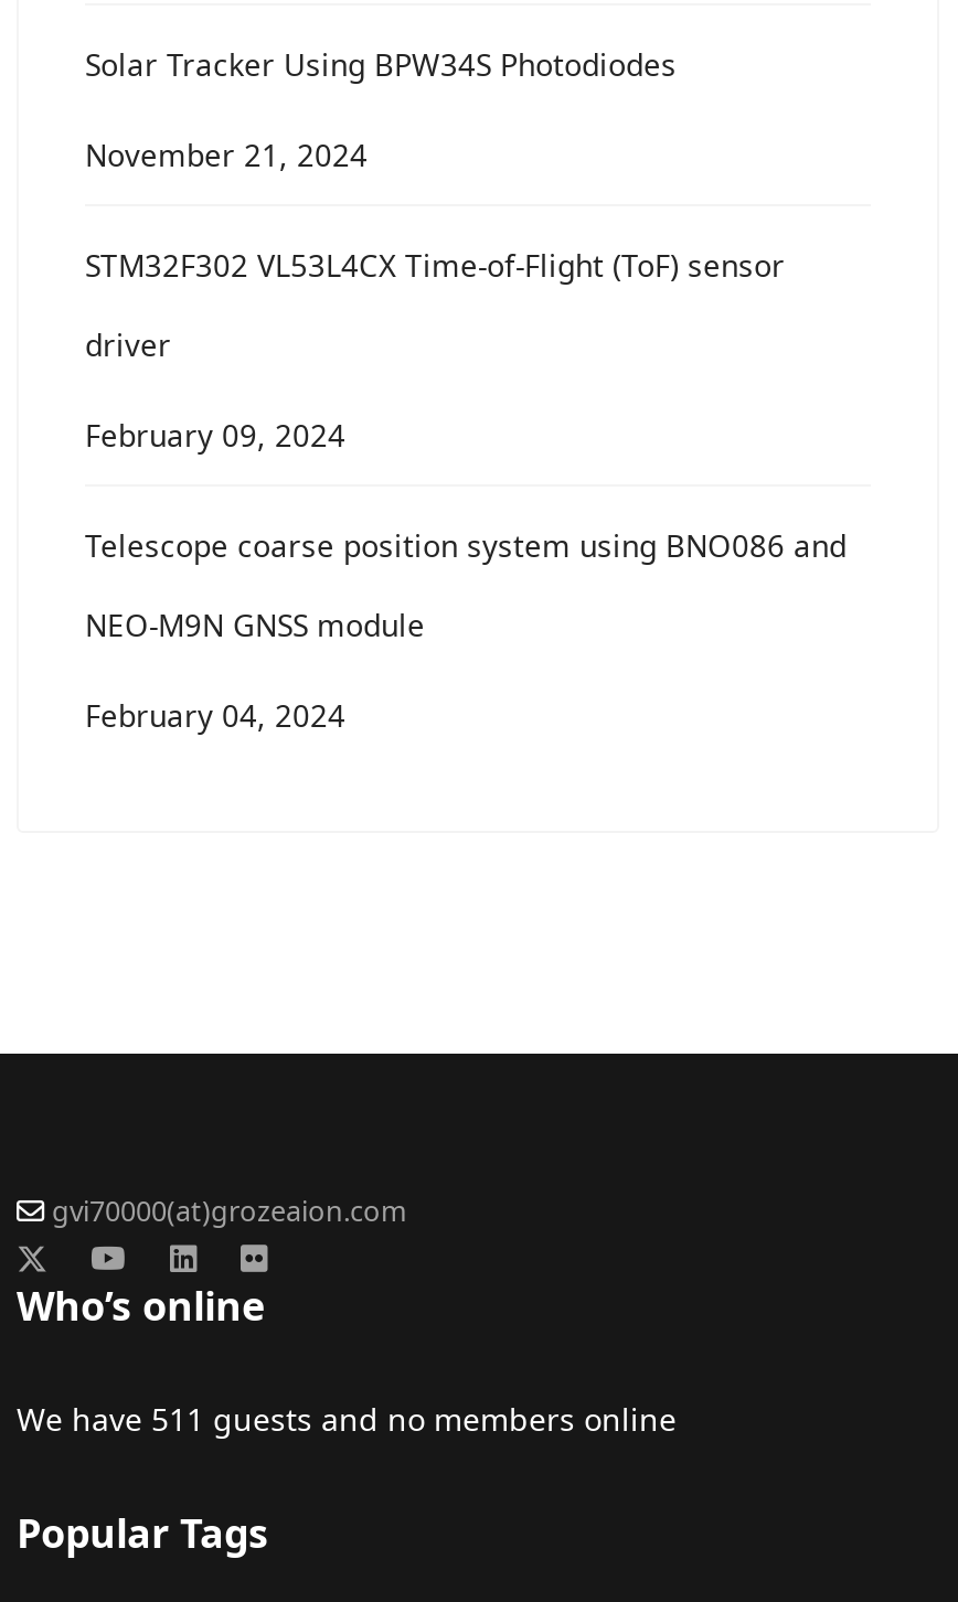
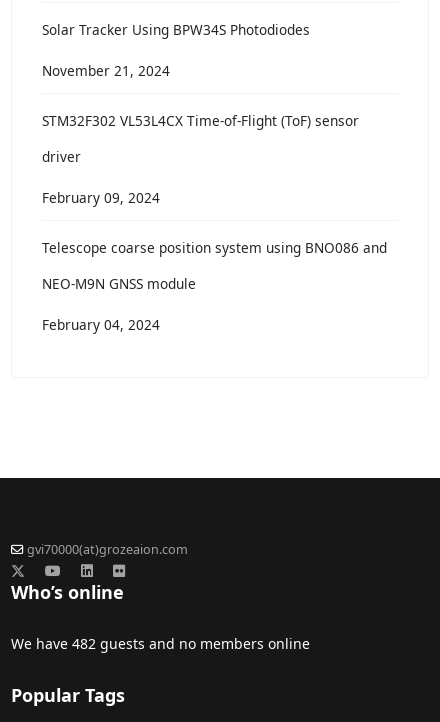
[17,1398,677,1440] We have 511 guests and no members online -> [11,634,310,653] We have 482 guests and no members online

